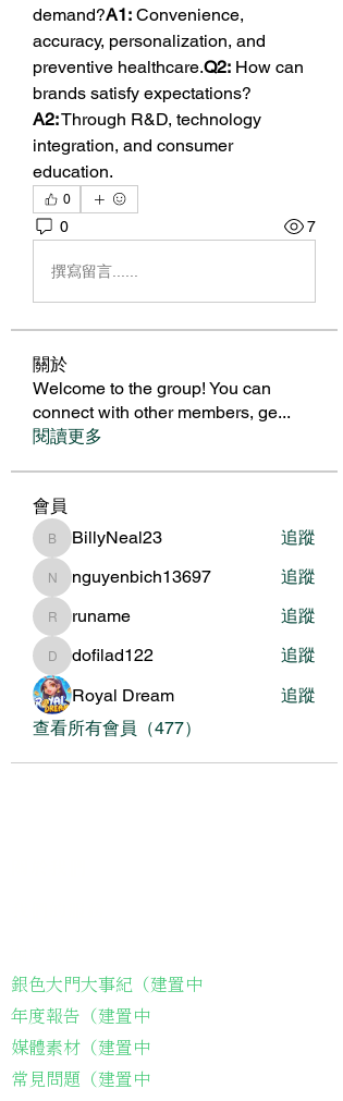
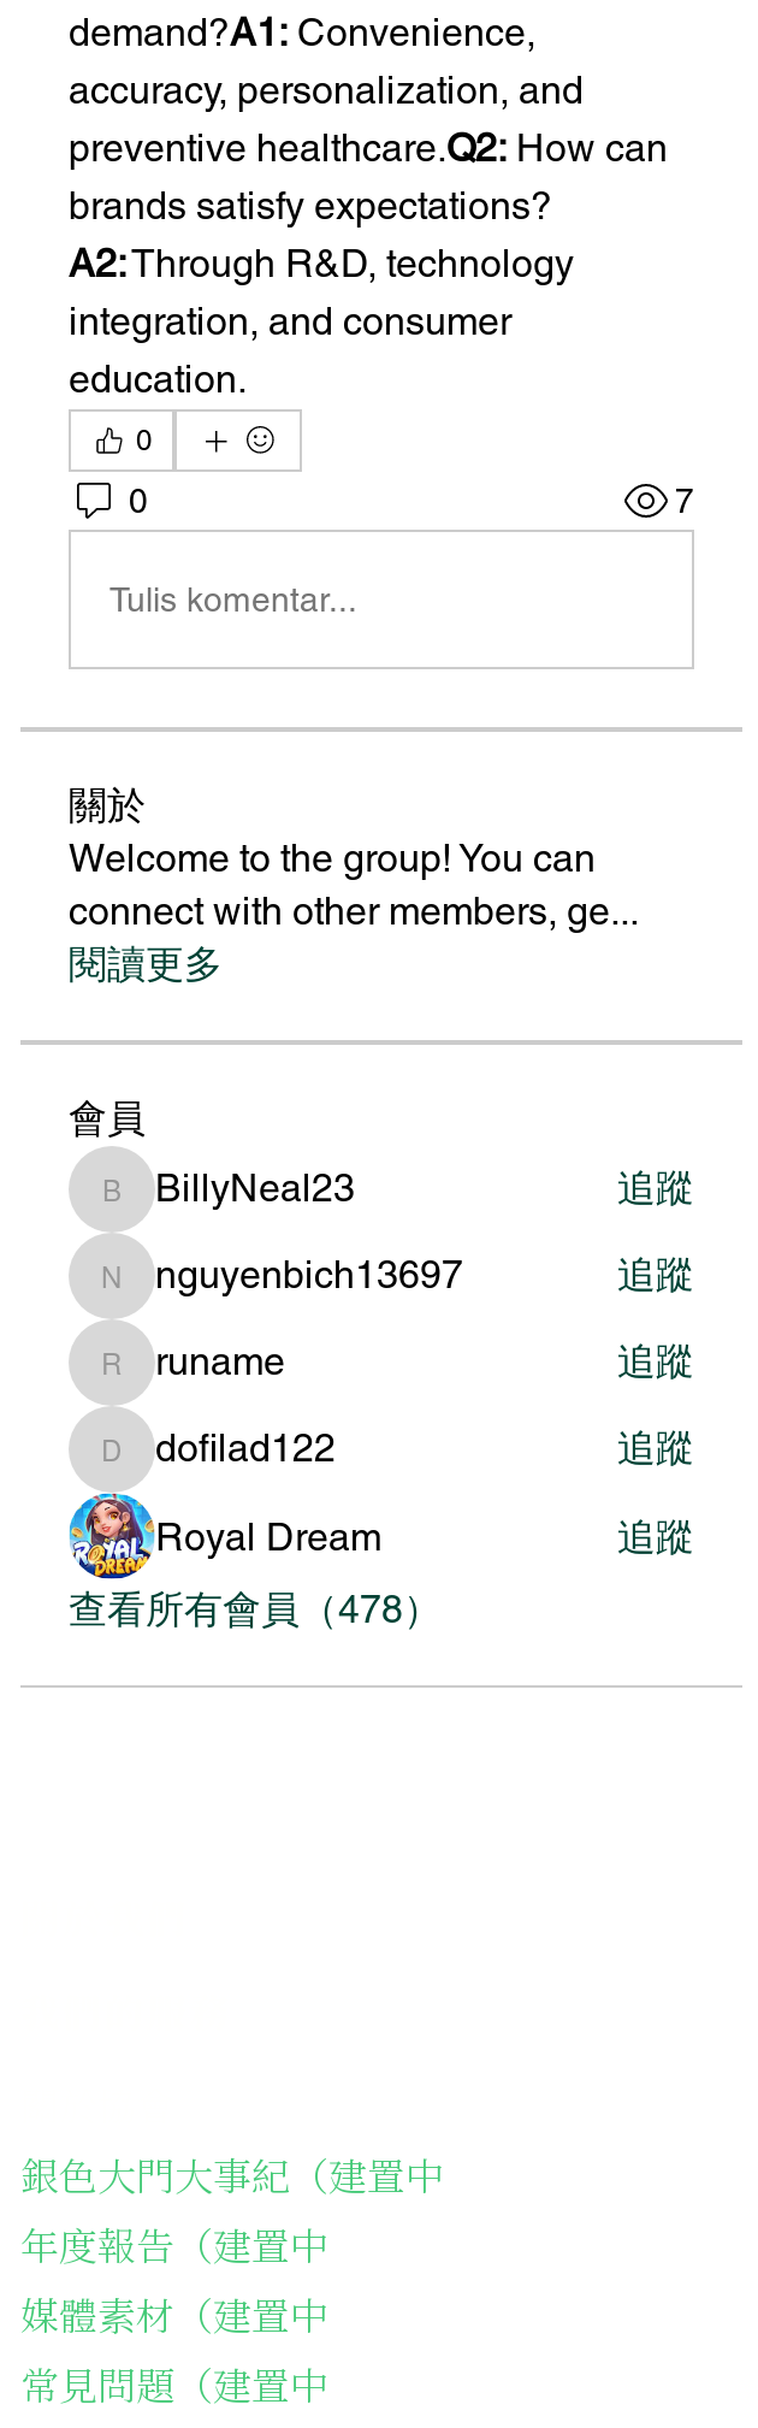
[51,262,138,279] 撰寫留言...... -> [109,579,357,618] Tulis komentar...
[33,718,201,738] 查看所有會員（477） -> [69,1587,442,1632] 查看所有會員（478）

